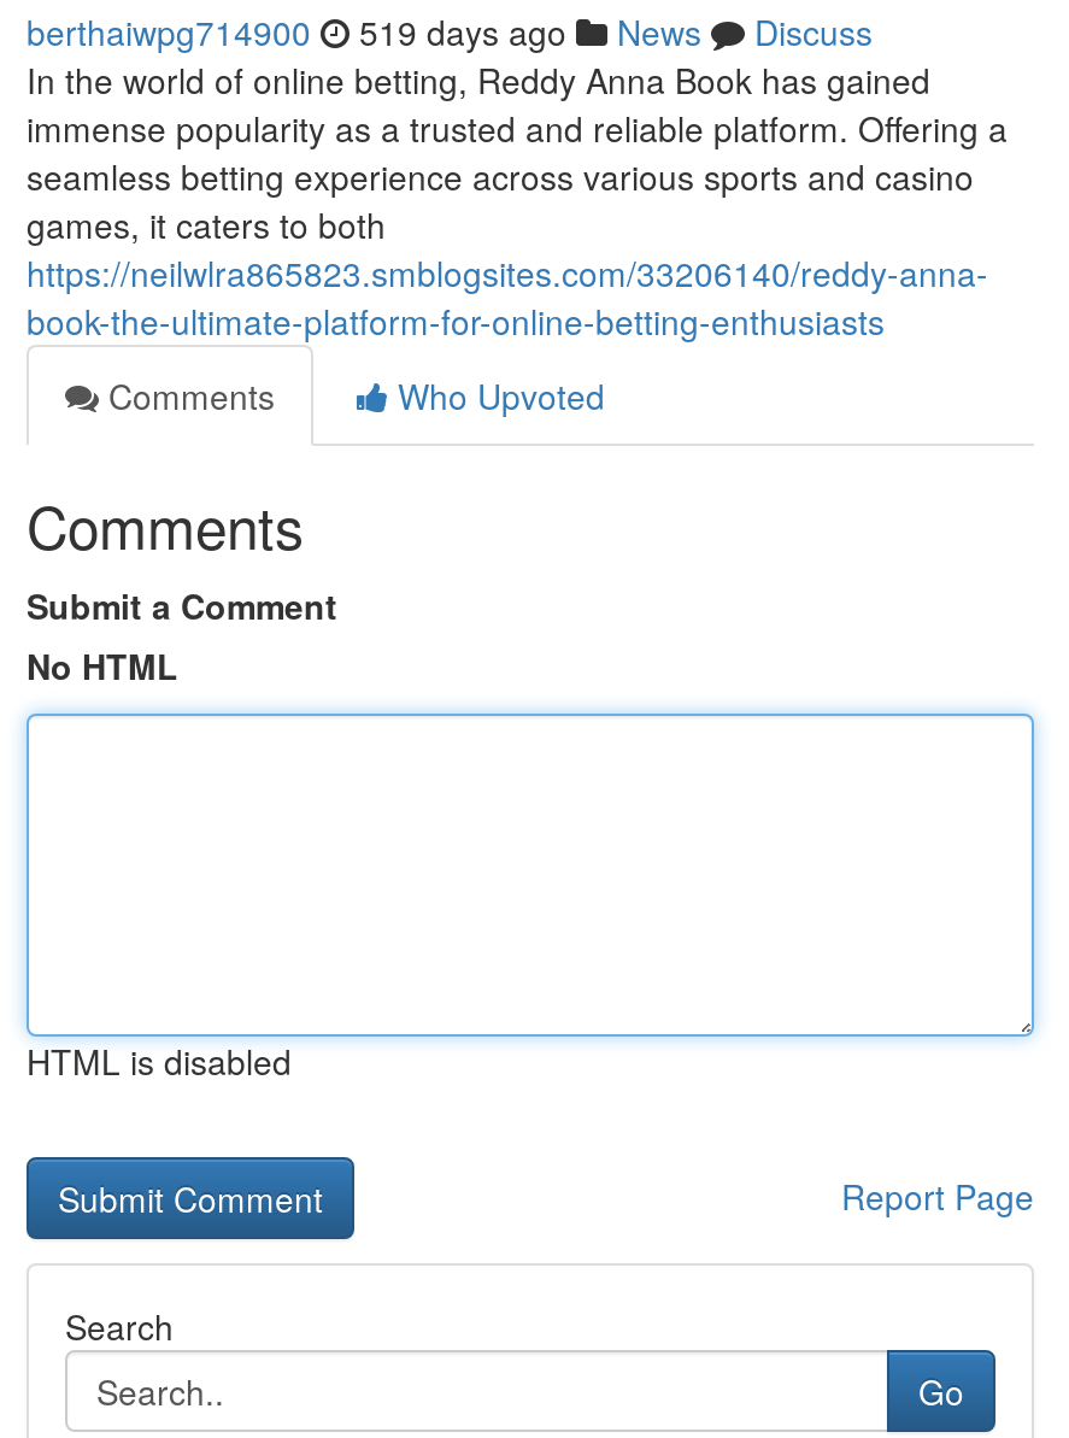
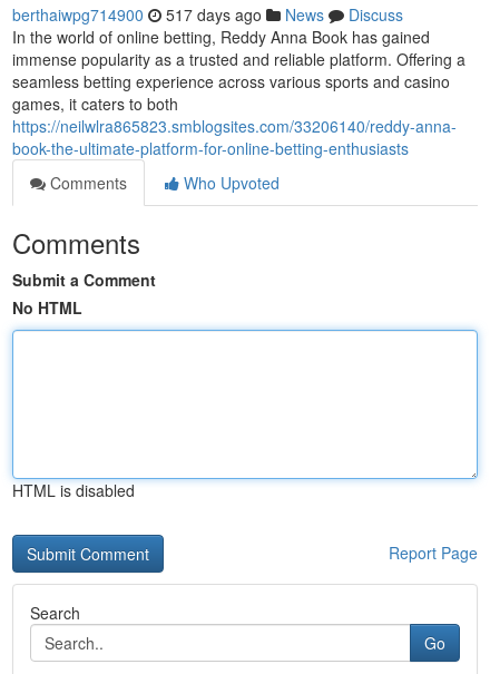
[27,7,873,55] berthaiwpg714900 519 days ago News Discuss -> [12,3,403,26] berthaiwpg714900 517 days ago News Discuss

